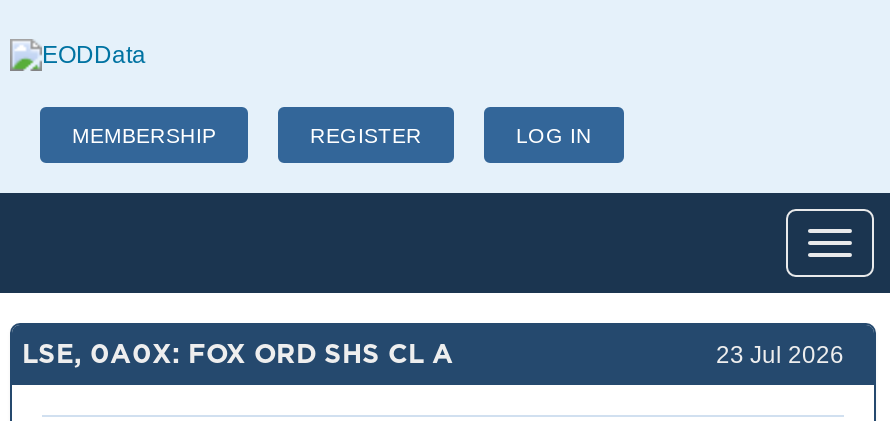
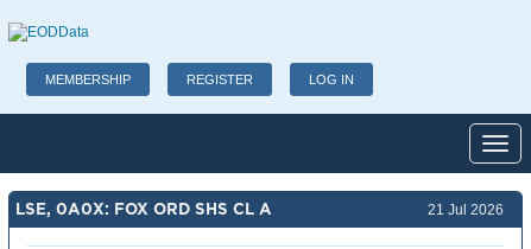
[716,341,844,369] 23 Jul 2026 -> [428,202,504,218] 21 Jul 2026

